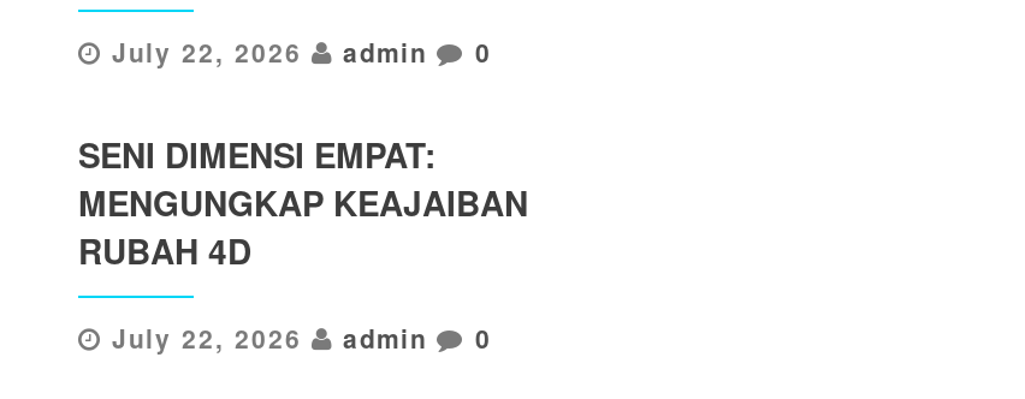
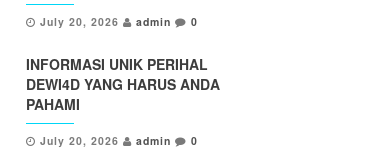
[112,34,492,70] July 22, 2026 admin 0 -> [40,14,198,29] July 20, 2026 admin 0
[78,130,528,274] SENI DIMENSI EMPAT: | MENGUNGKAP KEAJAIBAN | RUBAH 4D -> [26,54,220,114] INFORMASI UNIK PERIHAL | DEWI4D YANG HARUS ANDA | PAHAMI
[112,320,492,356] July 22, 2026 admin 0 -> [40,133,198,148] July 20, 2026 admin 0

